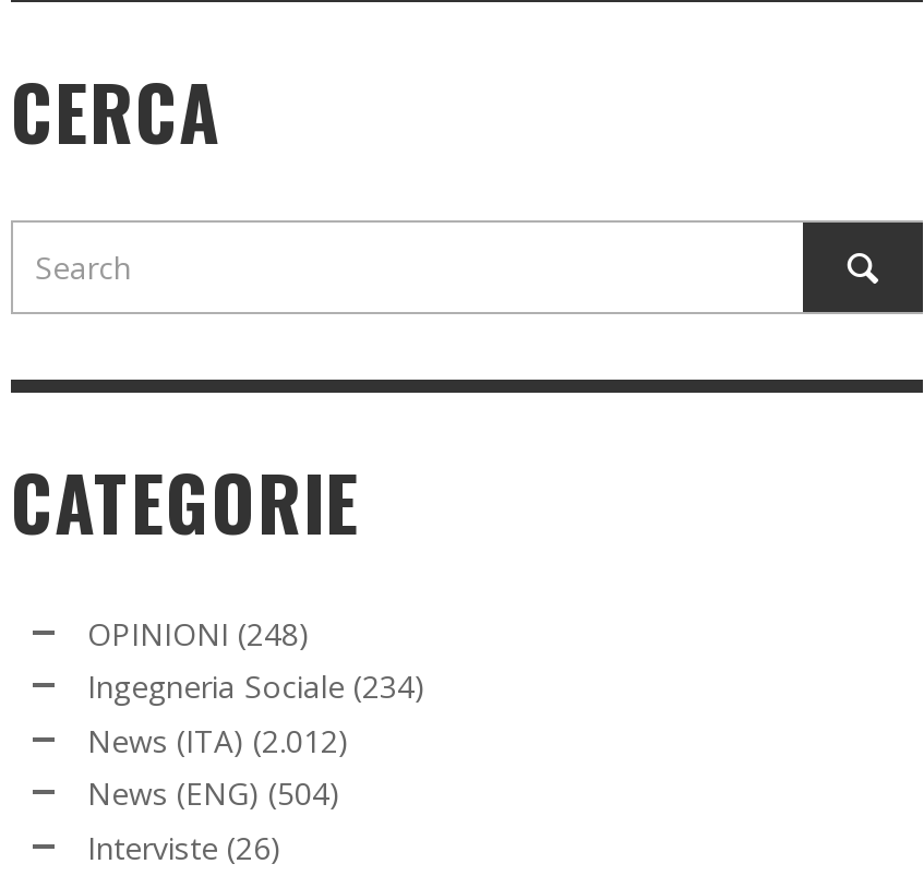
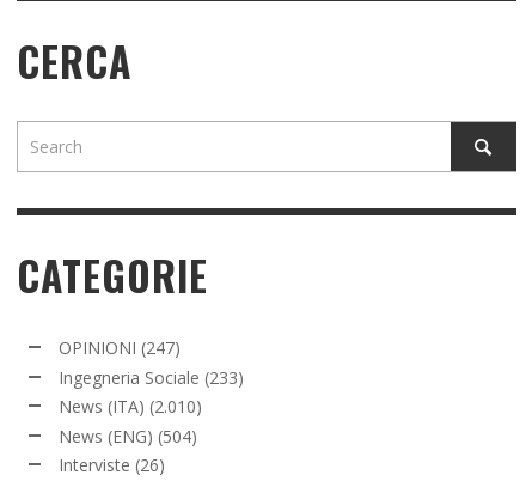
[87,612,310,654] OPINIONI (248) -> [59,336,181,359] OPINIONI (247)
[87,666,425,708] Ingegneria Sociale (234) -> [59,366,244,389] Ingegneria Sociale (233)
[87,719,349,761] News (ITA) (2.012) -> [59,395,202,418] News (ITA) (2.010)

